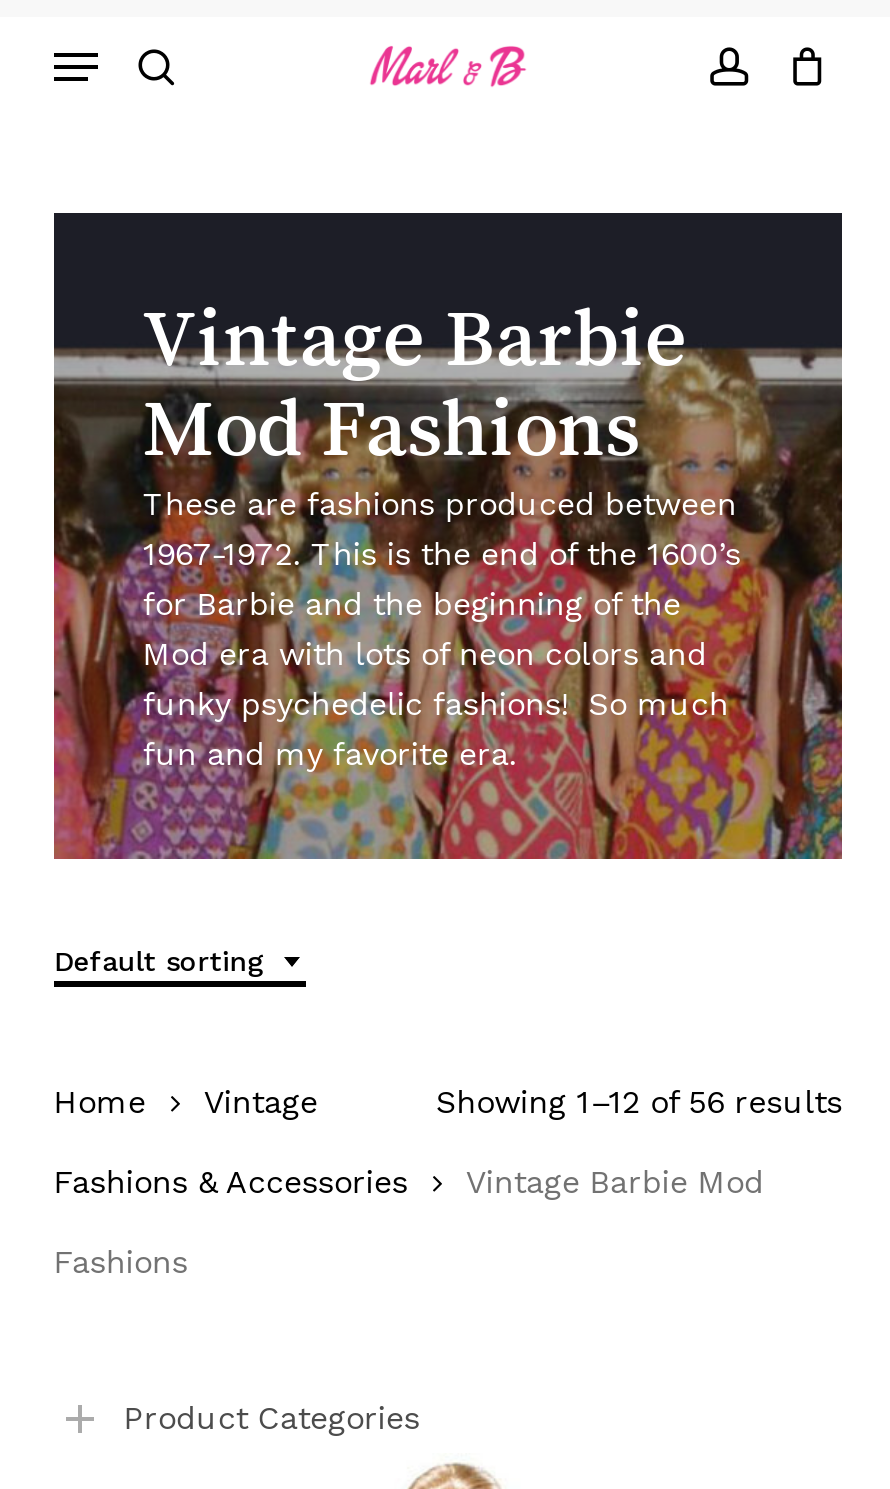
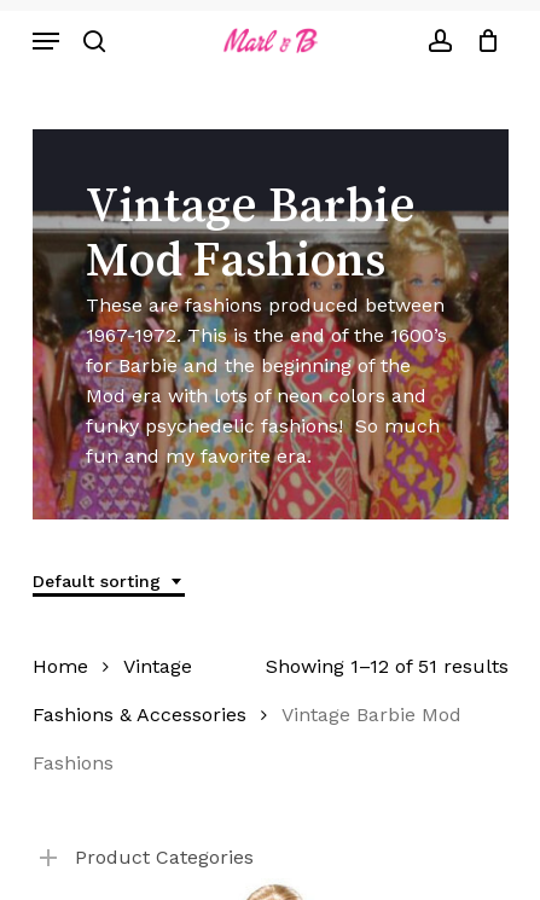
[436,1083,842,1121] Showing 1–12 of 56 results -> [266,655,509,677] Showing 1–12 of 51 results

